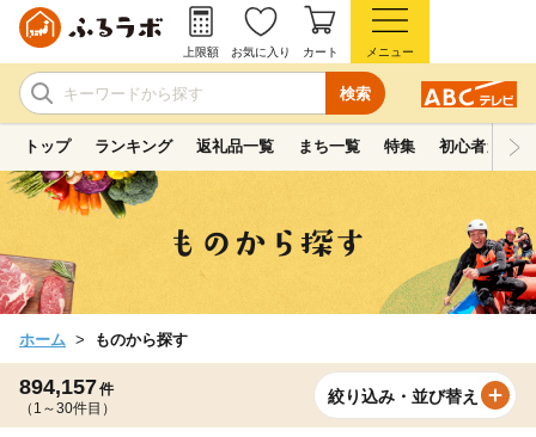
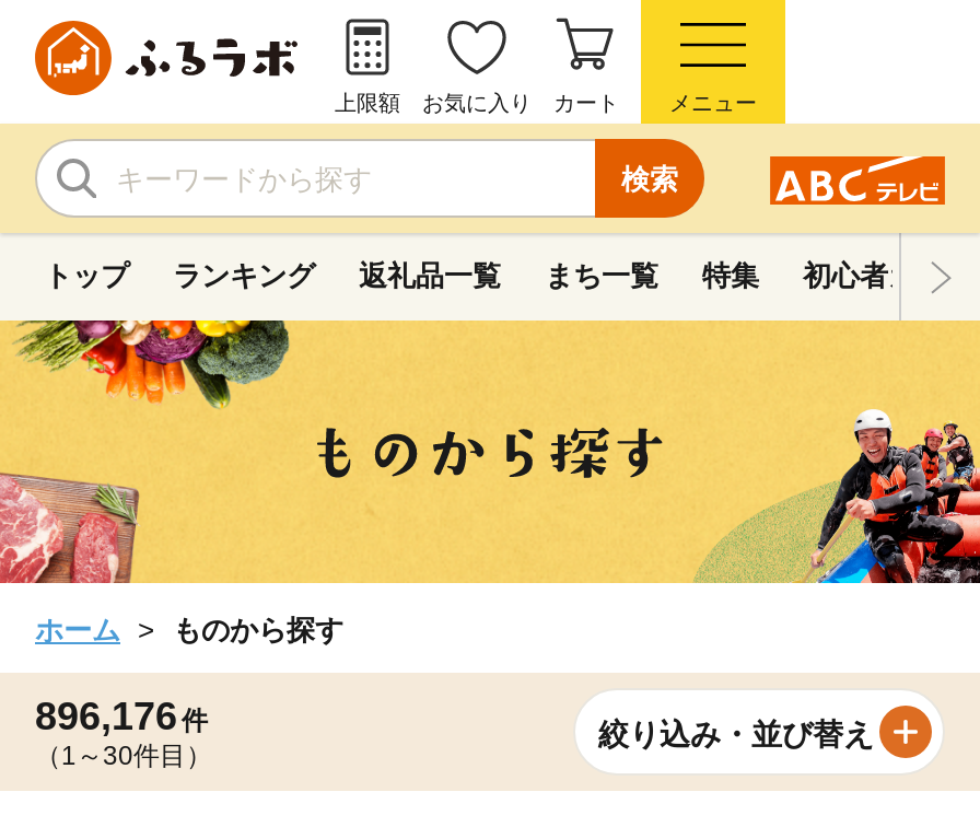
[19,375,114,399] 894,157 件 -> [35,695,208,738] 896,176 件

